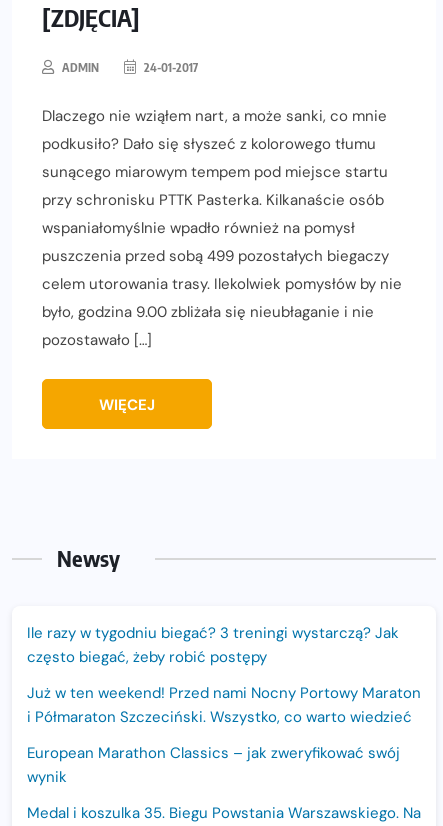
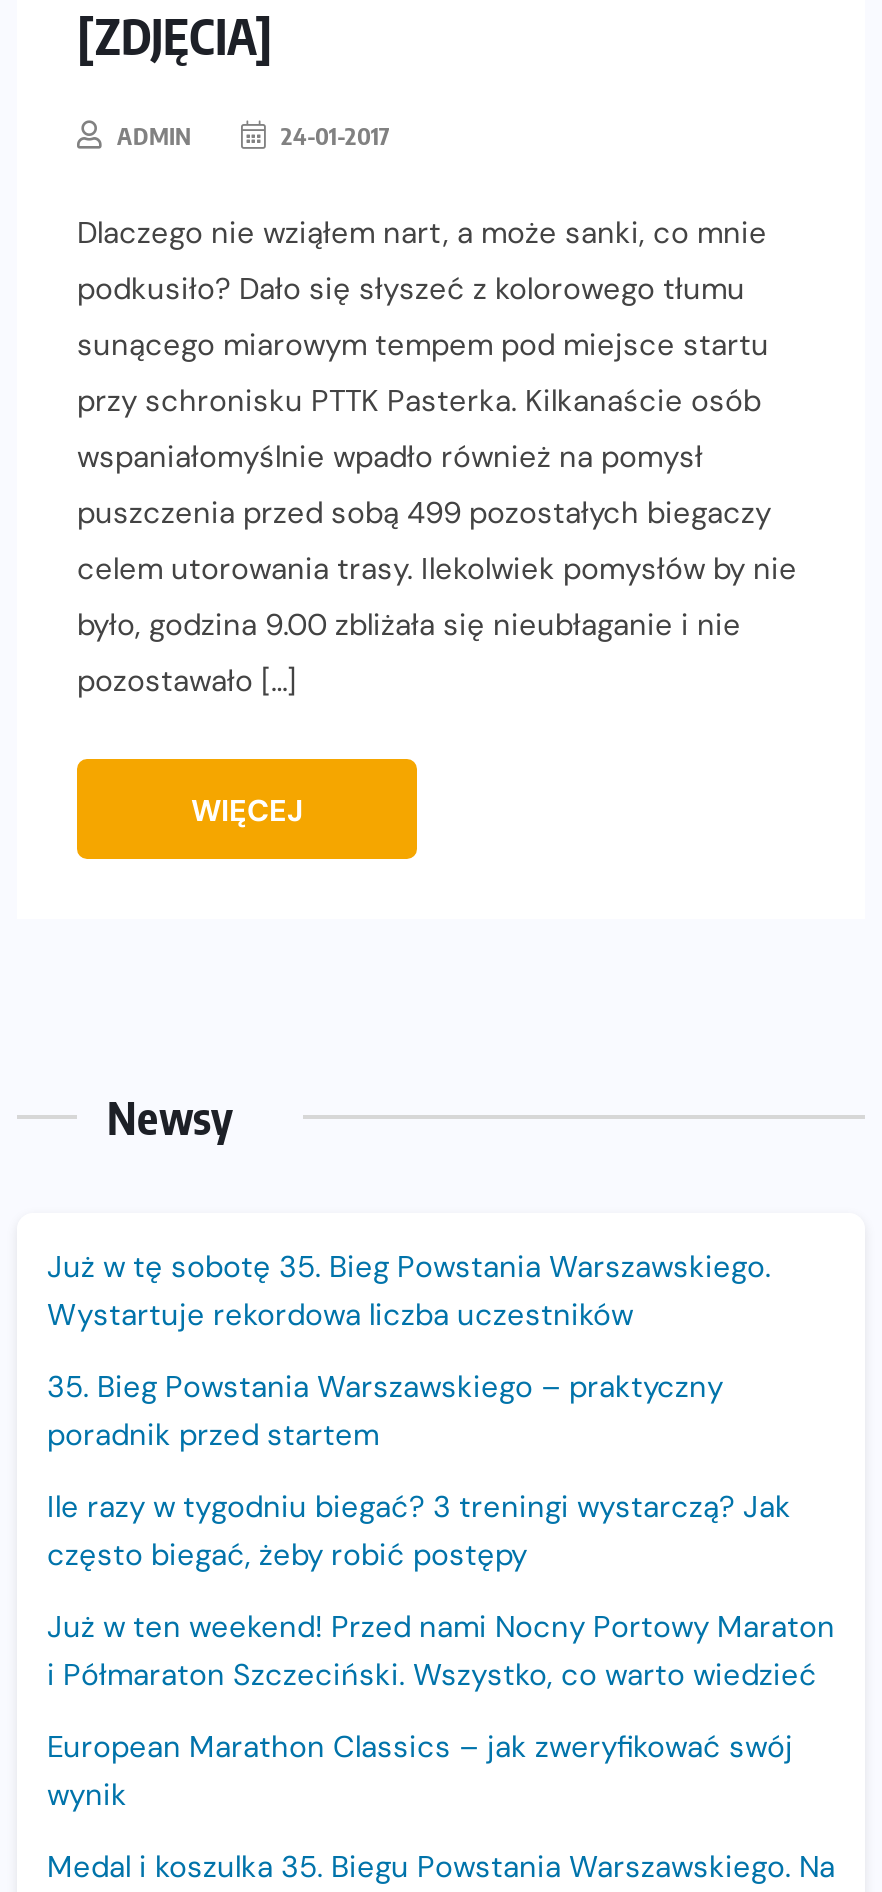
none -> [47,1247,771,1455] Już w tę sobotę 35. Bieg Powstania Warszawskiego. | Wystartuje rekordowa liczba uczestników | 35. Bieg Powstania Warszawskiego – praktyczny | poradnik przed startem

